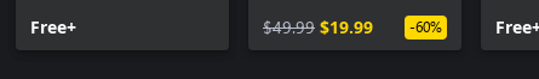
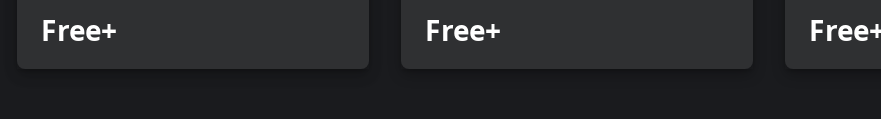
[263,16,442,39] $49.99 $19.99 | -60% -> [425,11,501,49] Free+

